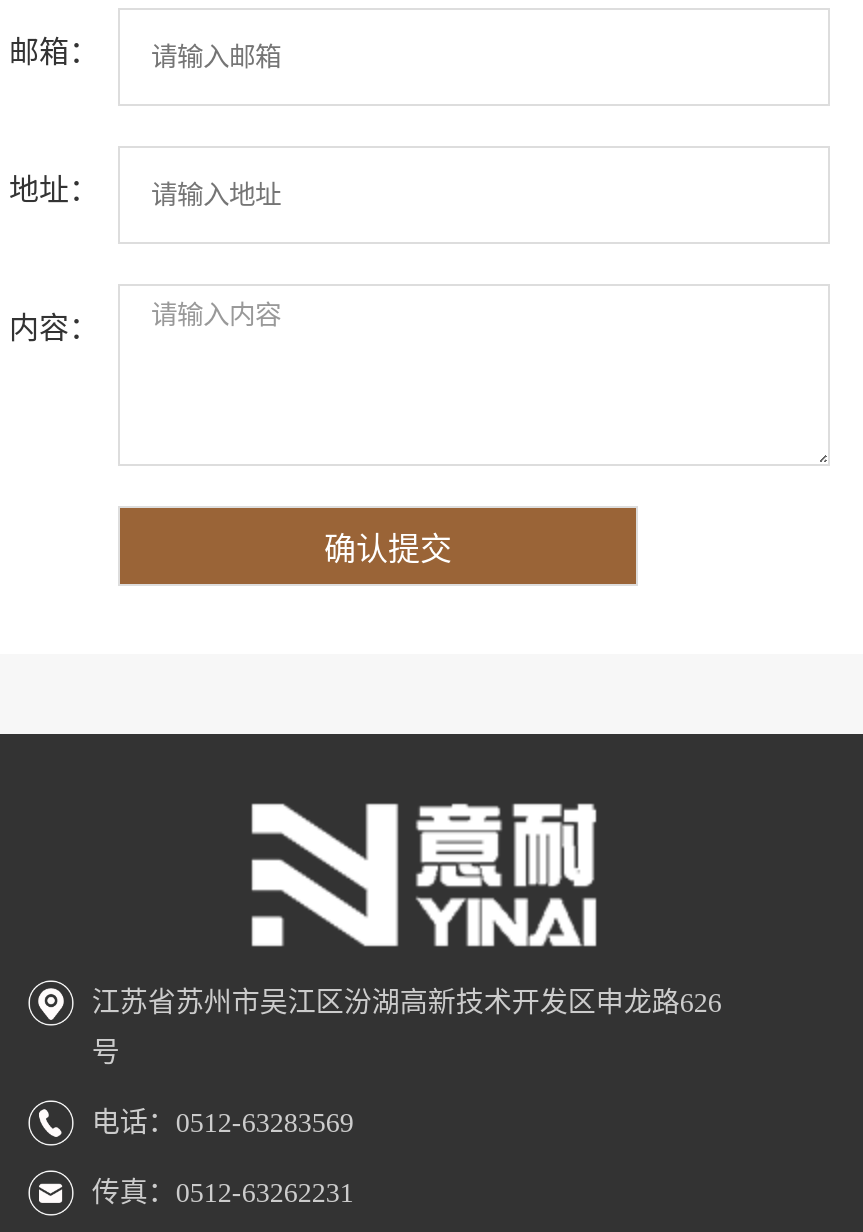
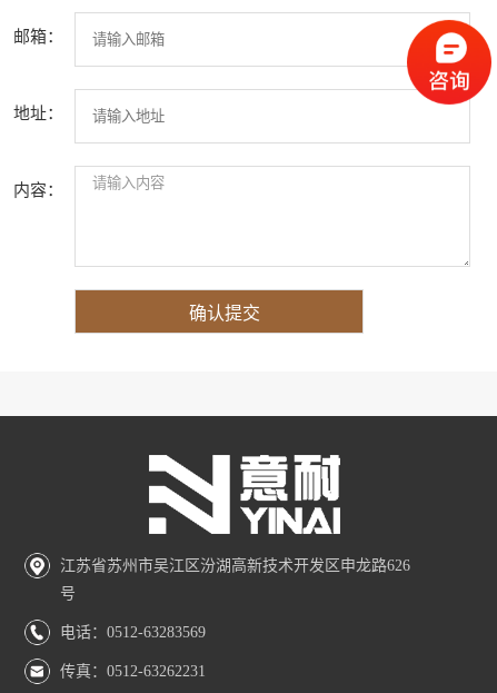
none -> [406,19,493,106] [image]

